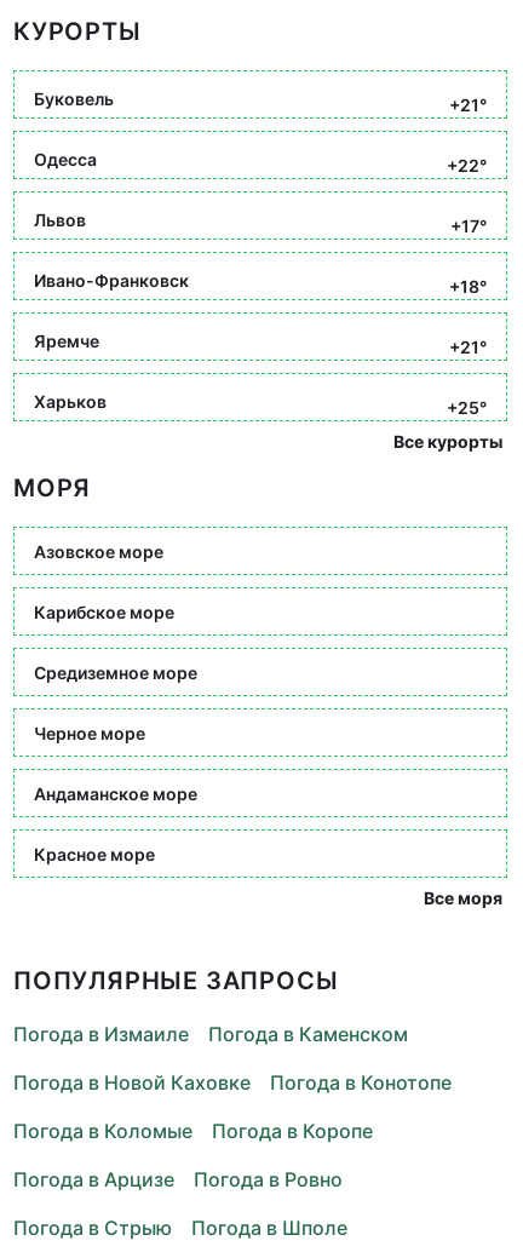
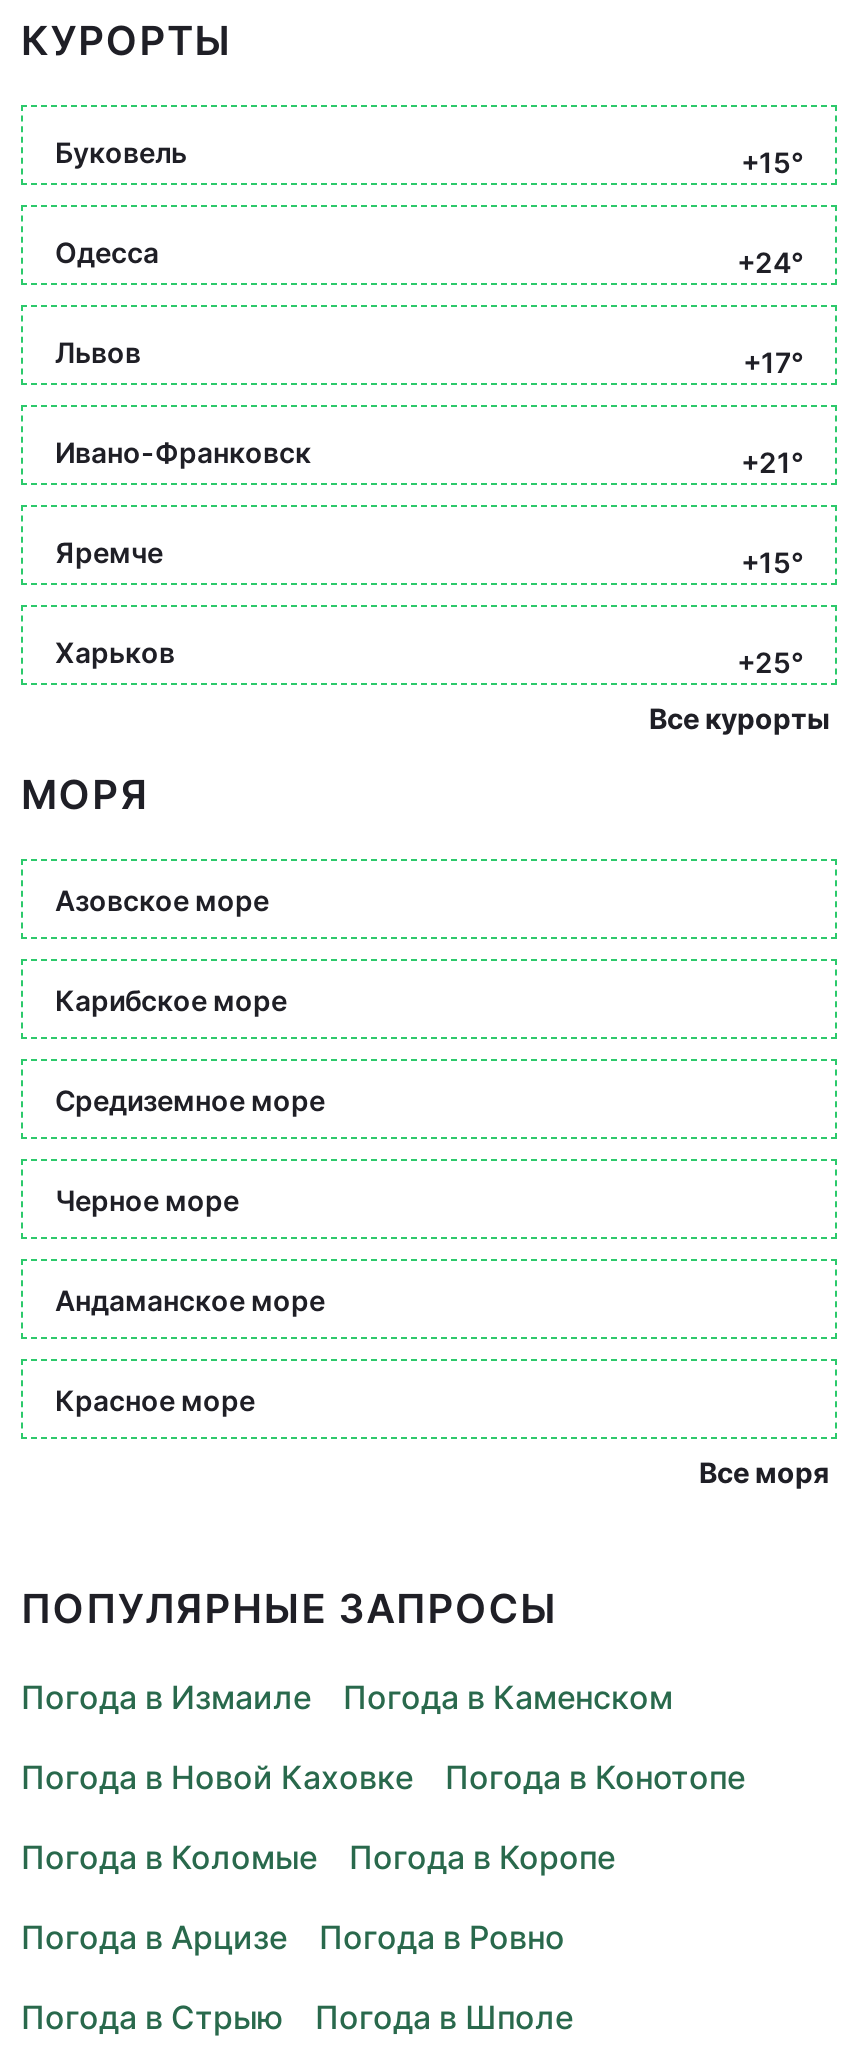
[449,94,487,115] +21° -> [741,145,803,179] +15°
[447,155,487,176] +22° -> [737,245,803,279] +24°
[449,276,487,297] +18° -> [741,445,803,479] +21°
[449,337,487,357] +21° -> [741,545,803,579] +15°

